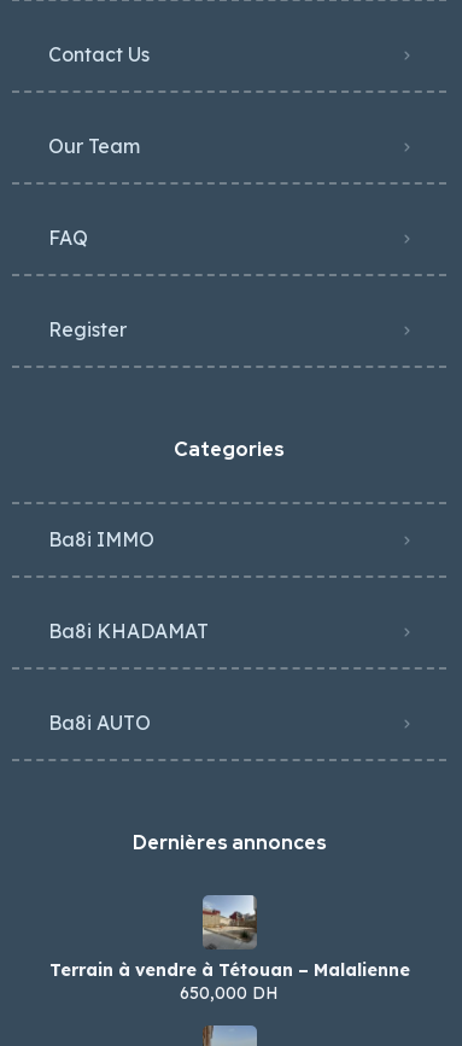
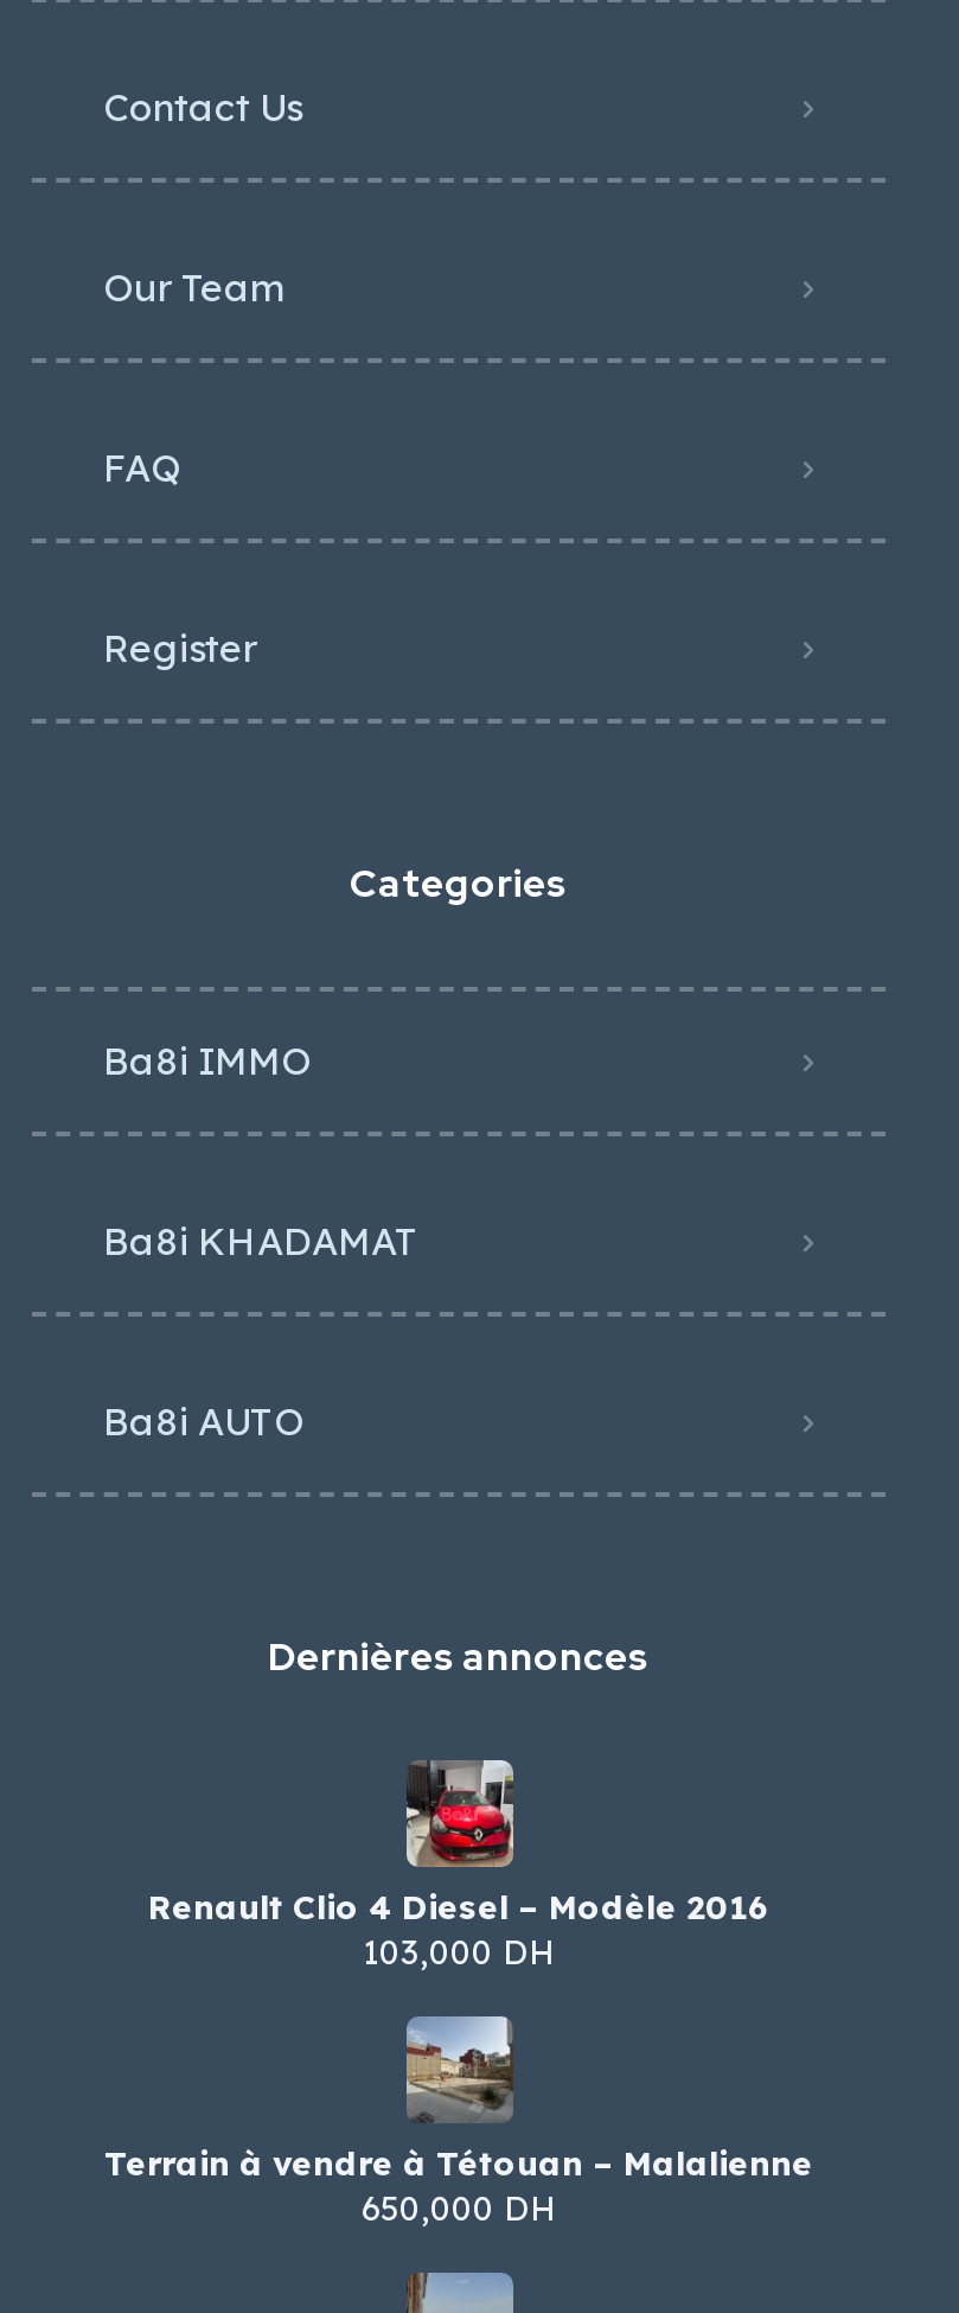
none -> [148,1758,769,1974] [image] | Renault Clio 4 Diesel – Modèle 2016 | 103,000 DH

